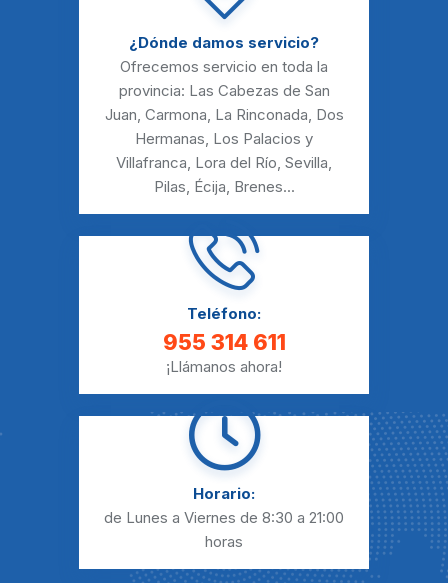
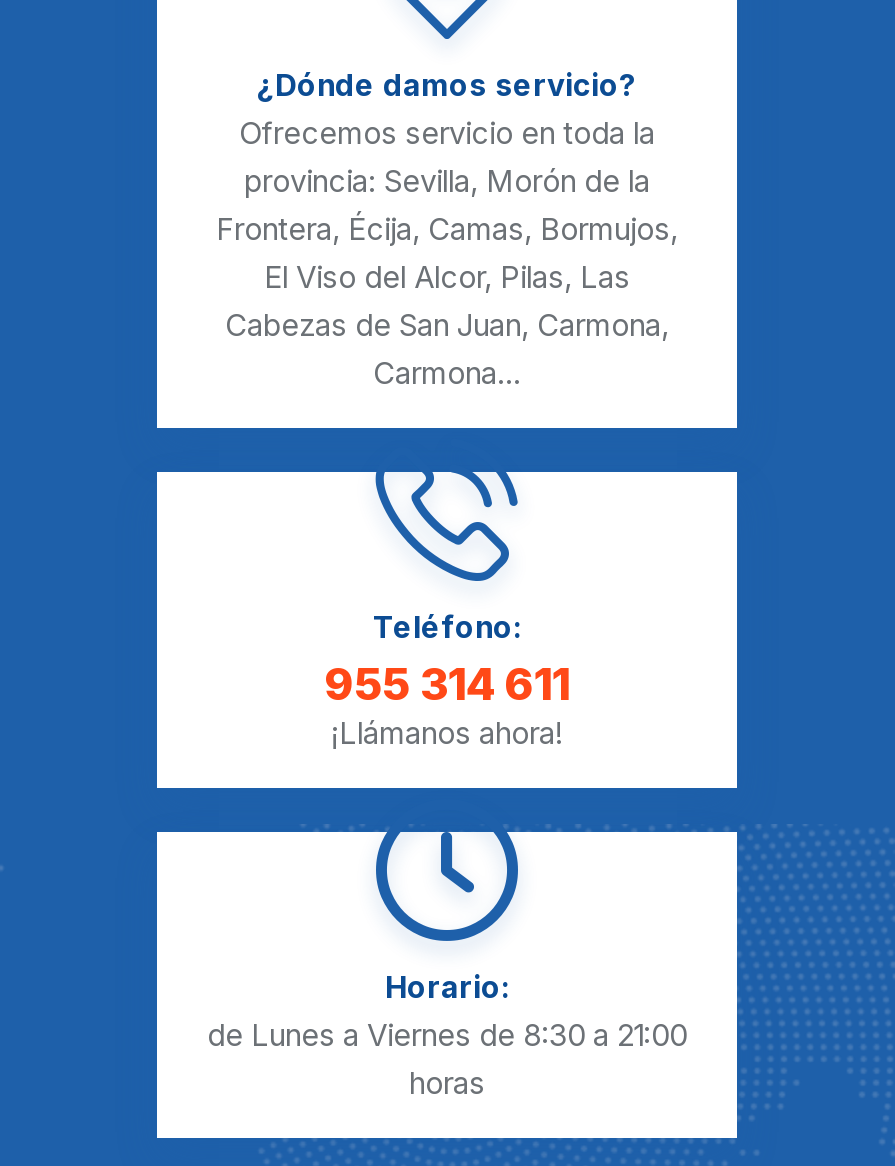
[104,81,343,196] provincia: Las Cabezas de San | Juan, Carmona, La Rinconada, Dos | Hermanas, Los Palacios y | Villafranca, Lora del Río, Sevilla, | Pilas, Écija, Brenes... -> [216,162,678,392] provincia: Sevilla, Morón de la | Frontera, Écija, Camas, Bormujos, | El Viso del Alcor, Pilas, Las | Cabezas de San Juan, Carmona, | Carmona...

